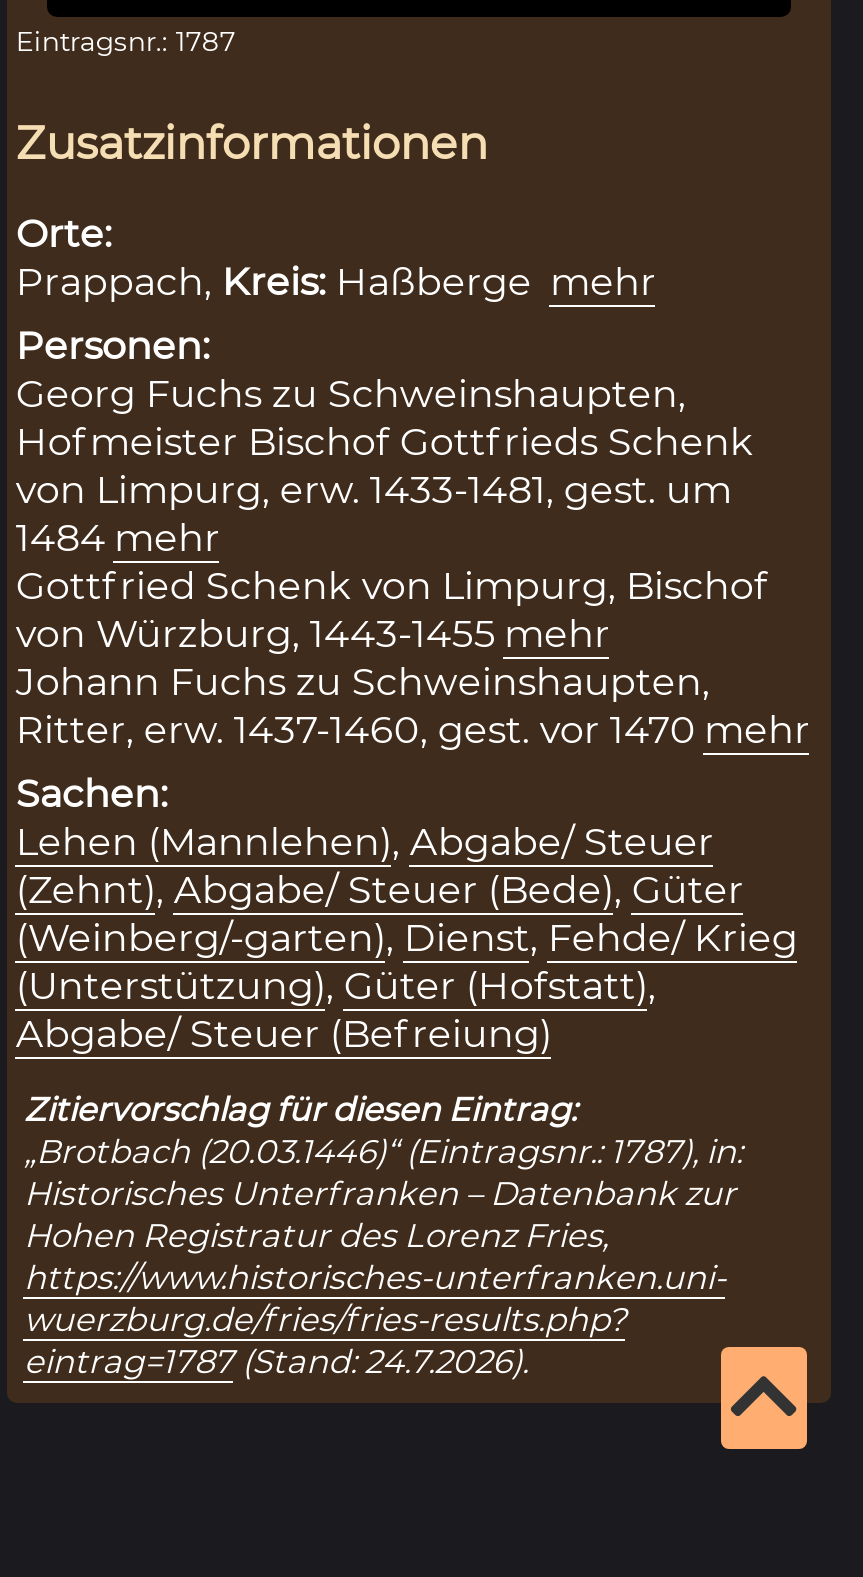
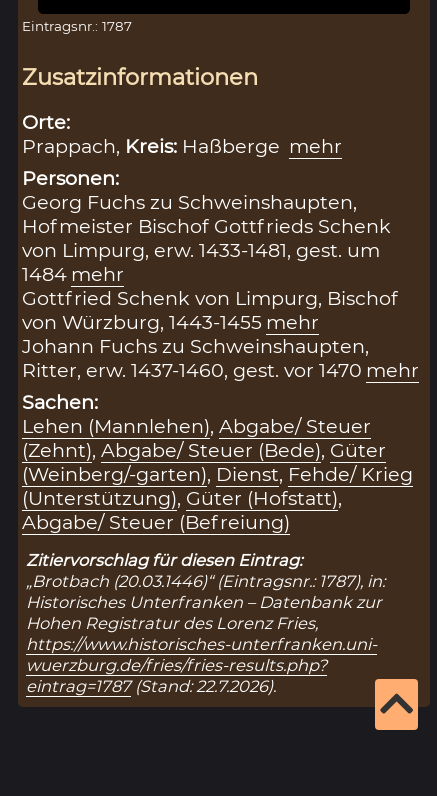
[24,1340,528,1380] eintrag=1787(Stand: 24.7.2026). -> [26,676,276,696] eintrag=1787(Stand: 22.7.2026).

